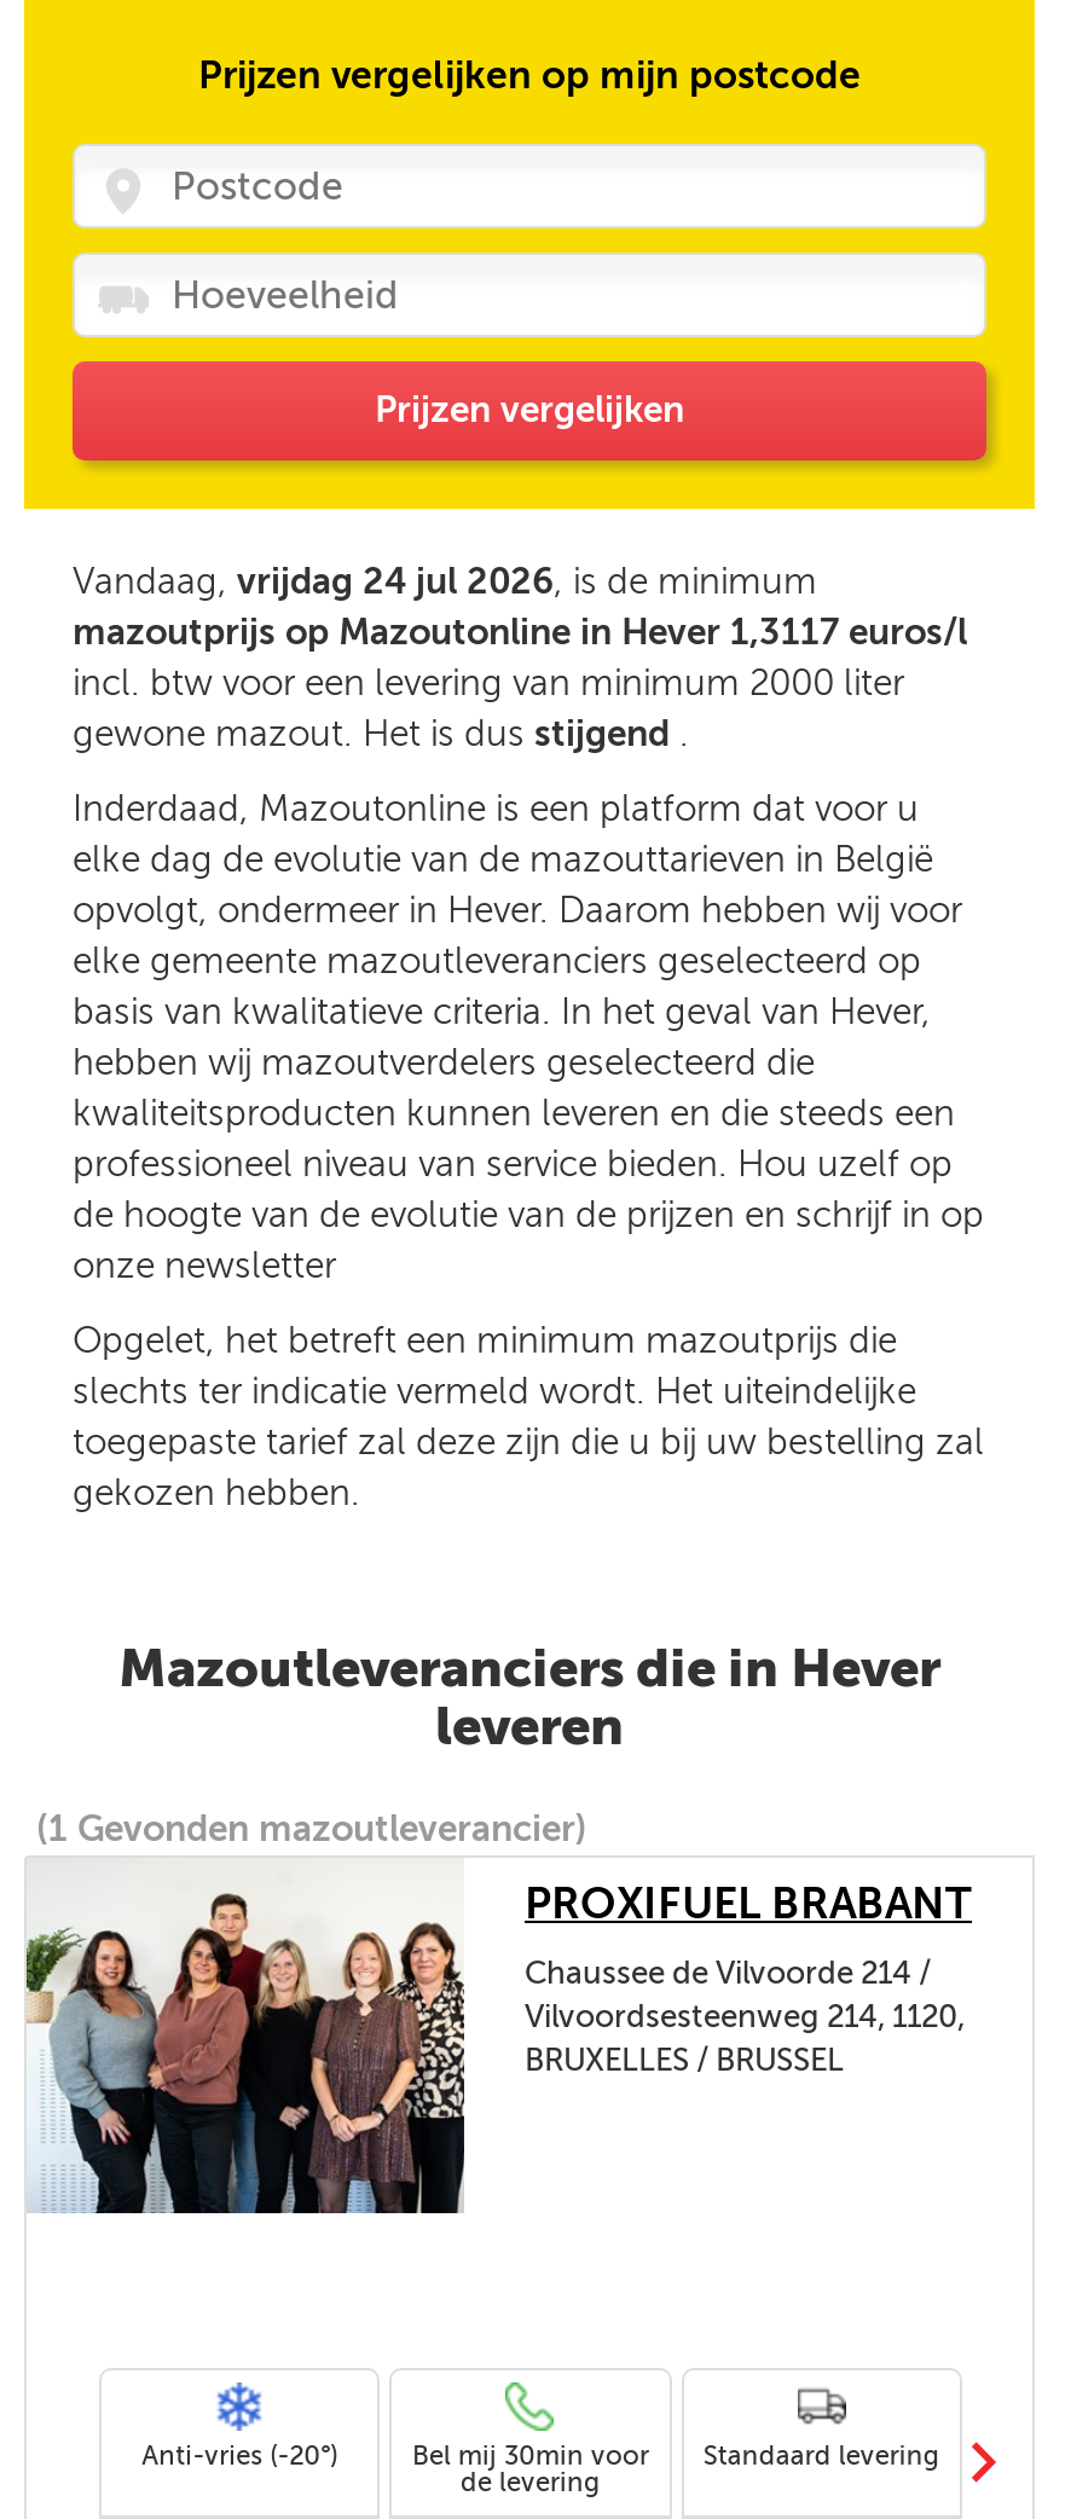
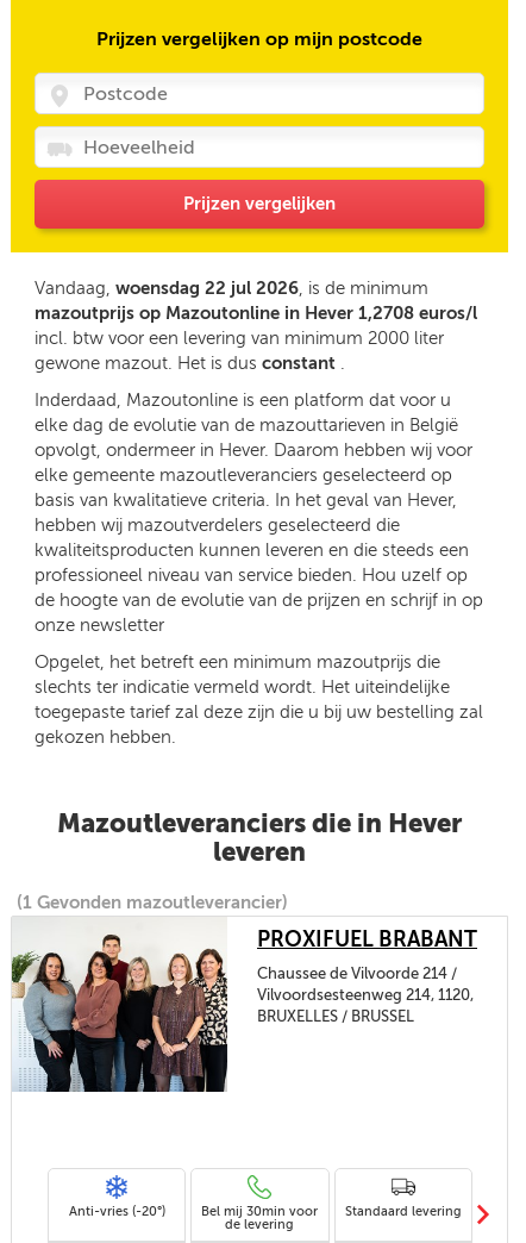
[73,560,817,603] Vandaag, vrijdag 24 jul 2026, is de minimum -> [35,277,428,299] Vandaag, woensdag 22 jul 2026, is de minimum
[73,610,967,654] mazoutprijs op Mazoutonline in Hever 1,3117 euros/l -> [35,302,477,324] mazoutprijs op Mazoutonline in Hever 1,2708 euros/l
[73,712,689,755] gewone mazout. Het is dus stijgend. -> [35,352,345,374] gewone mazout. Het is dus constant.

